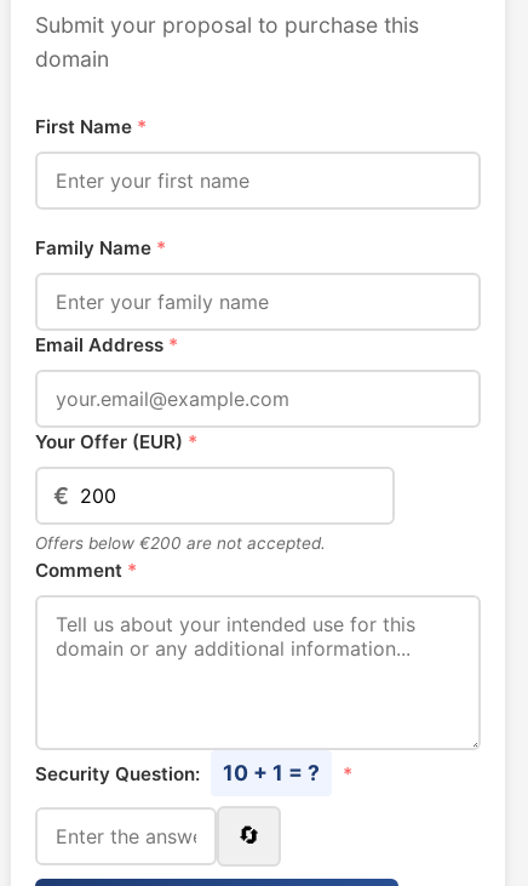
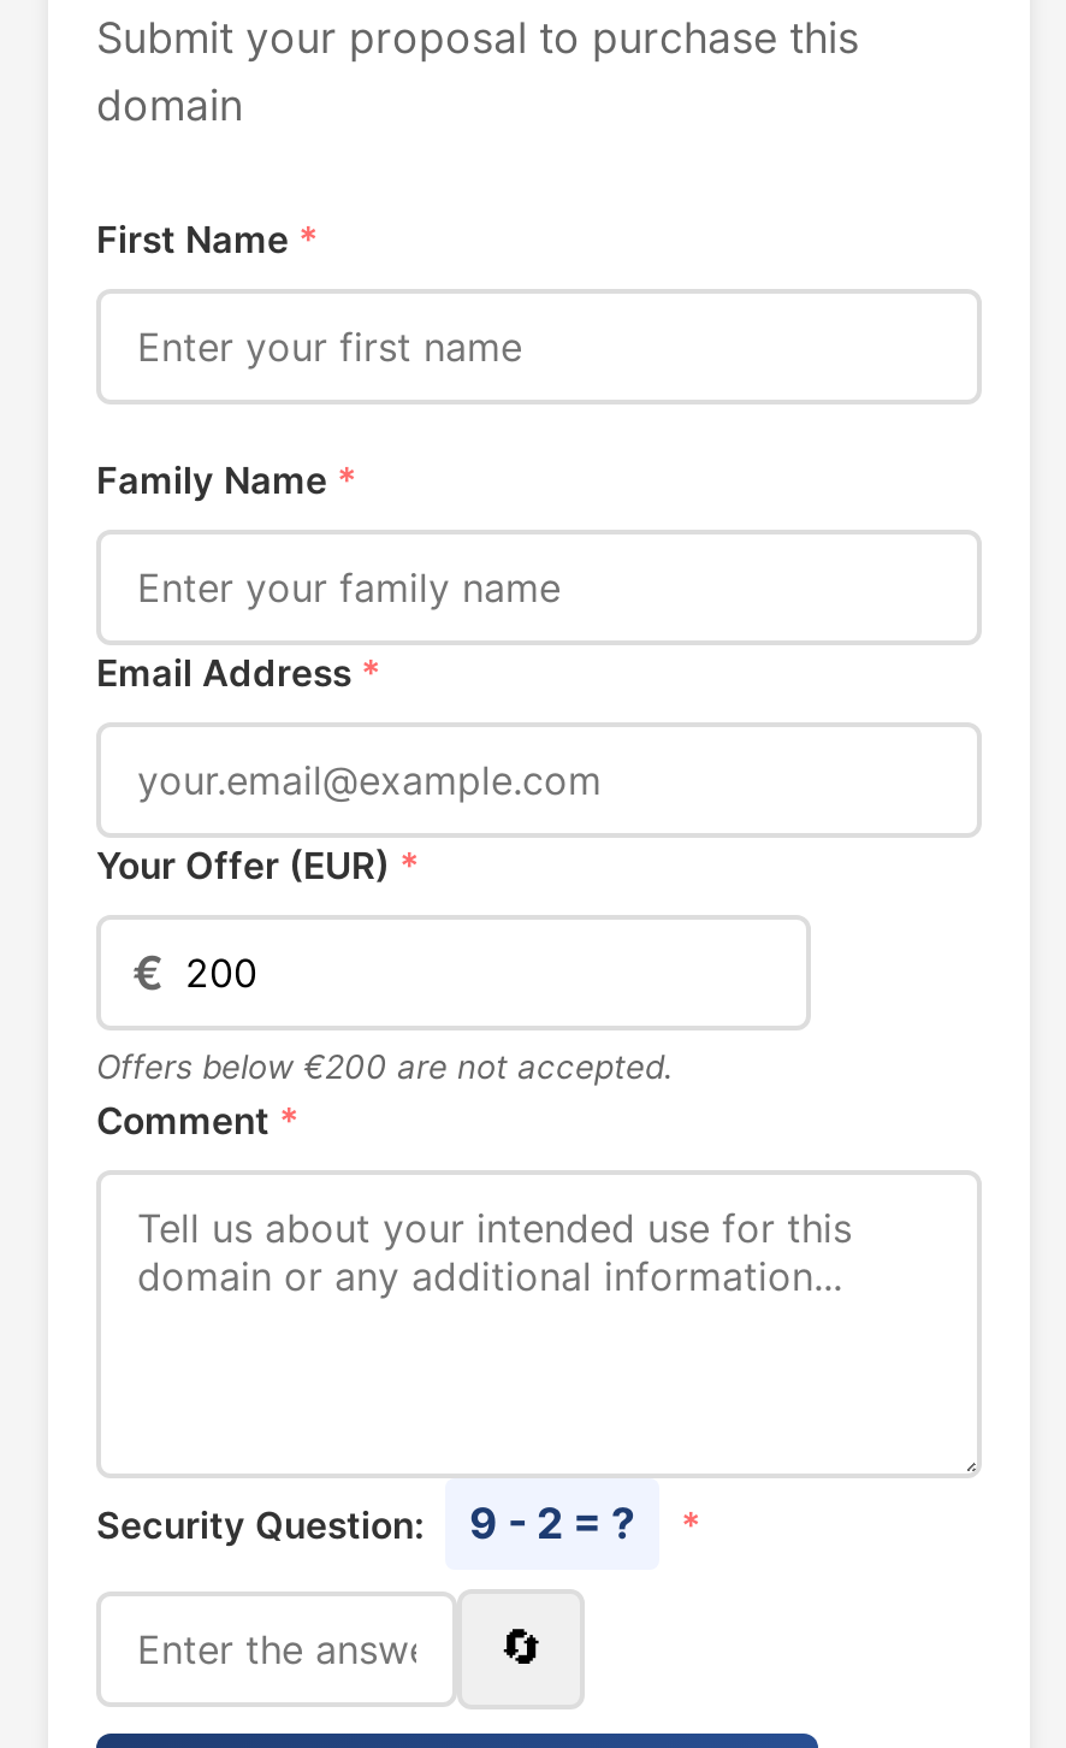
[223,760,320,785] 10 + 1 = ? -> [469,1498,635,1548] 9 - 2 = ?

